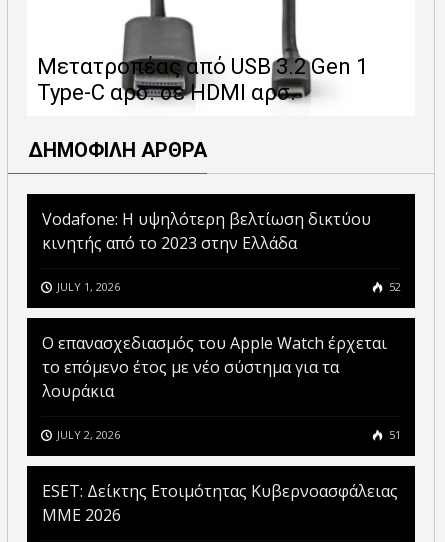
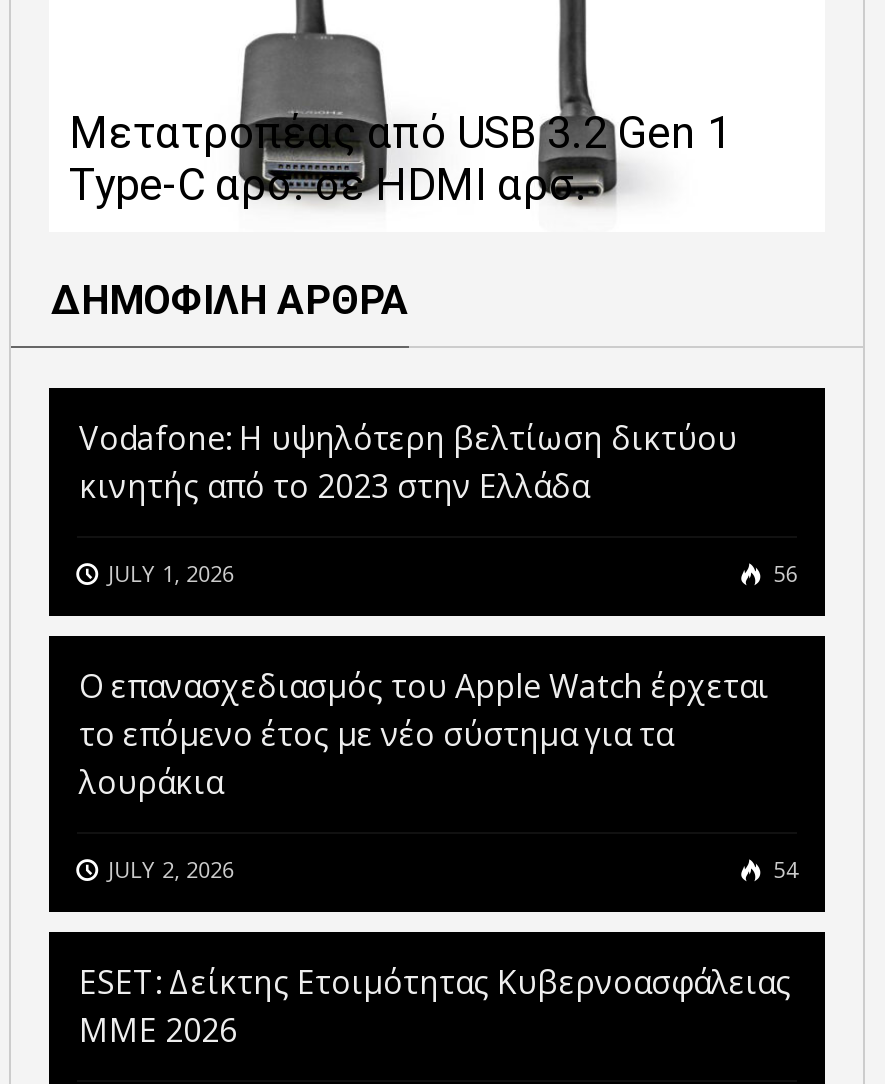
[386,279,401,294] 52 -> [768,558,798,588] 56
[386,427,401,442] 51 -> [768,854,798,884] 54

